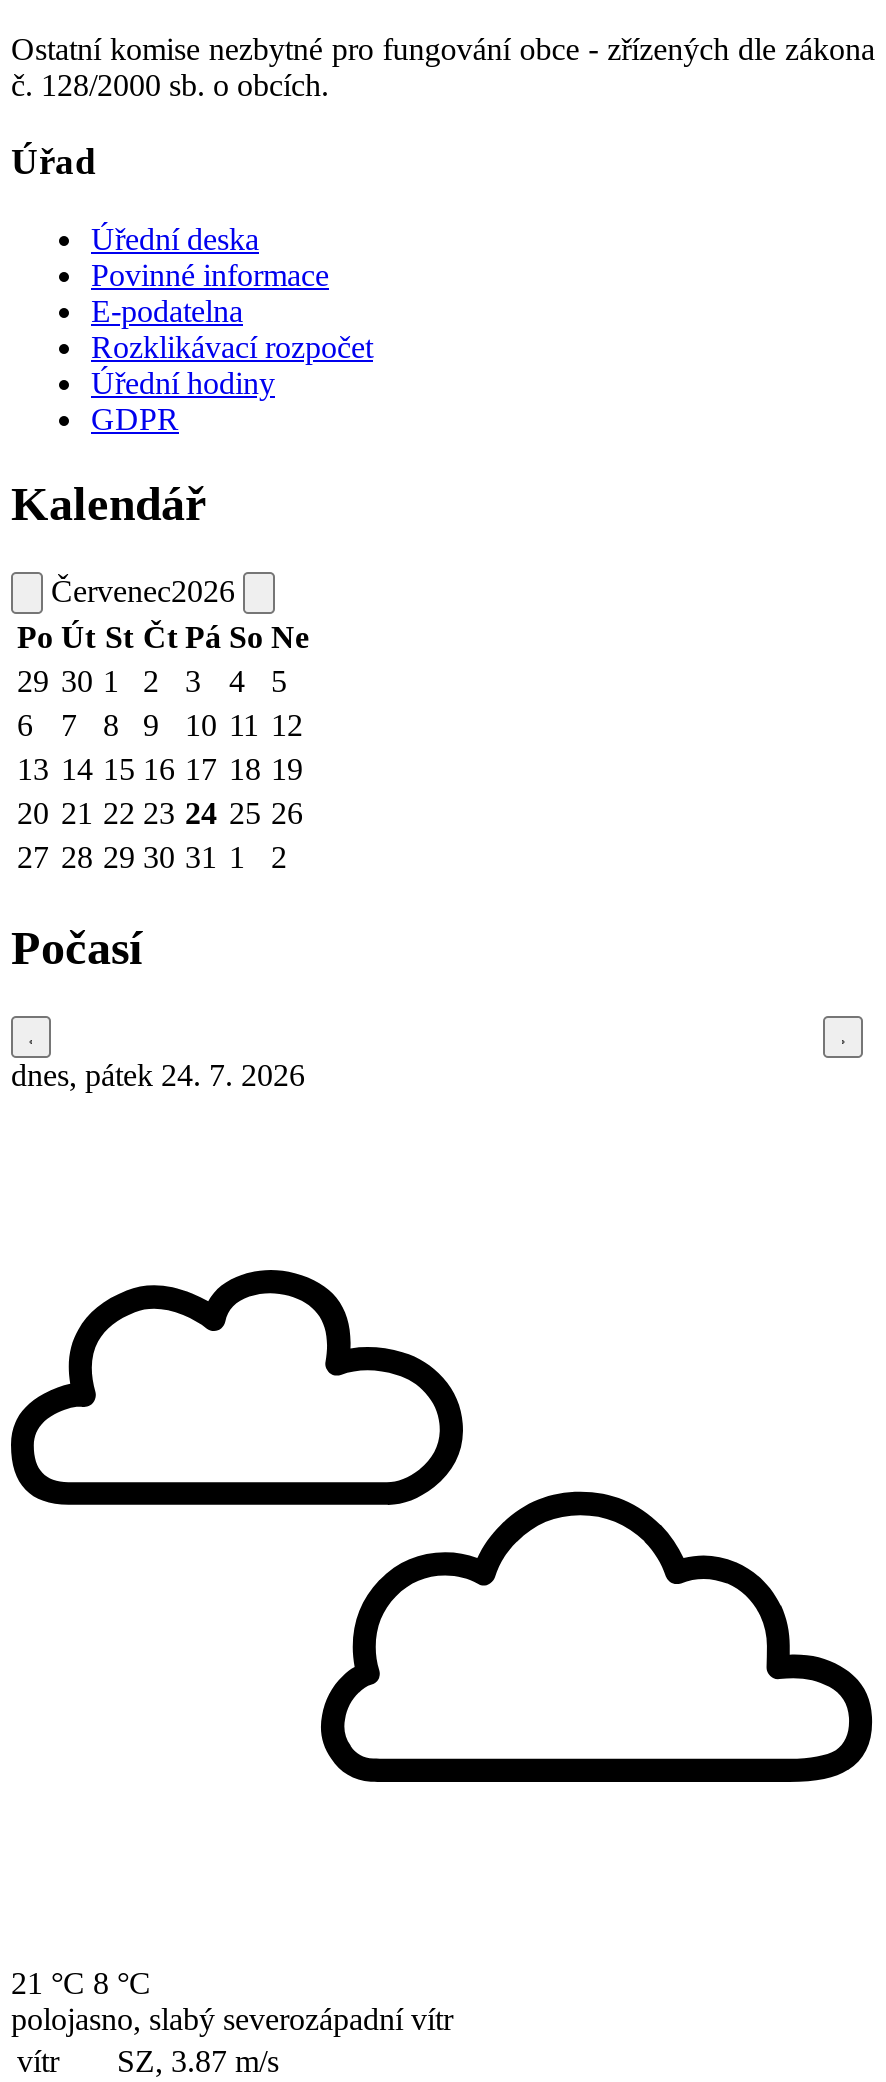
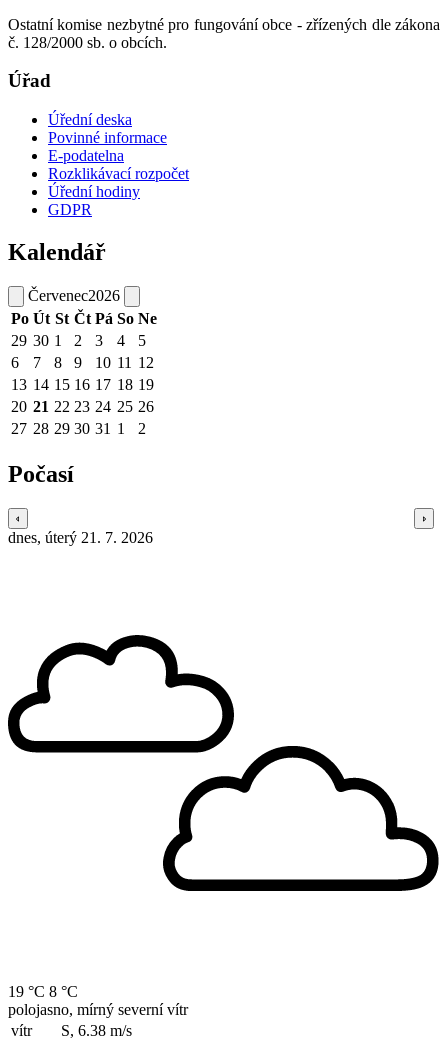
[11,1057,305,1091] dnes, pátek 24. 7. 2026 -> [8,529,153,546] dnes, úterý 21. 7. 2026
[11,1965,151,1999] 21 °C 8 °C -> [8,983,78,1000] 19 °C 8 °C
[11,2001,453,2035] polojasno, slabý severozápadní vítr -> [8,1001,188,1018] polojasno, mírný severní vítr
[17,2043,279,2077] vítr SZ, 3.87 m/s -> [11,1022,132,1039] vítr S, 6.38 m/s

